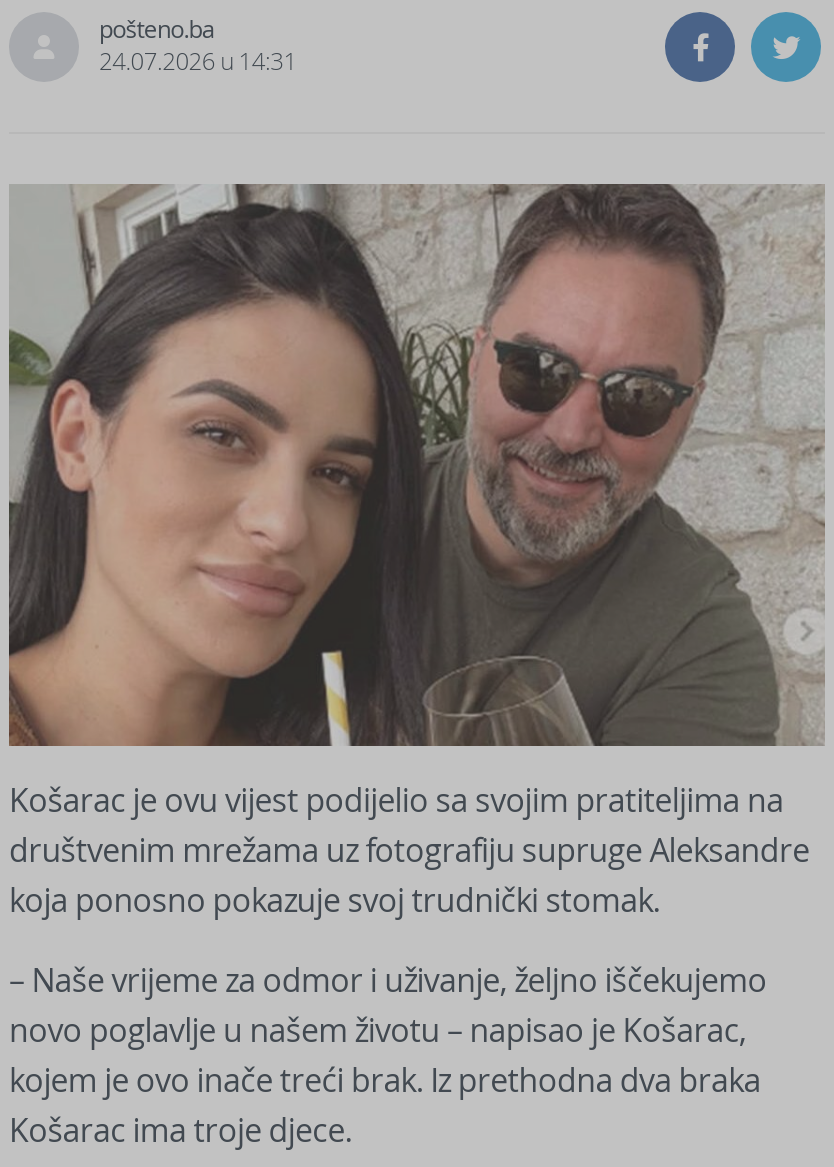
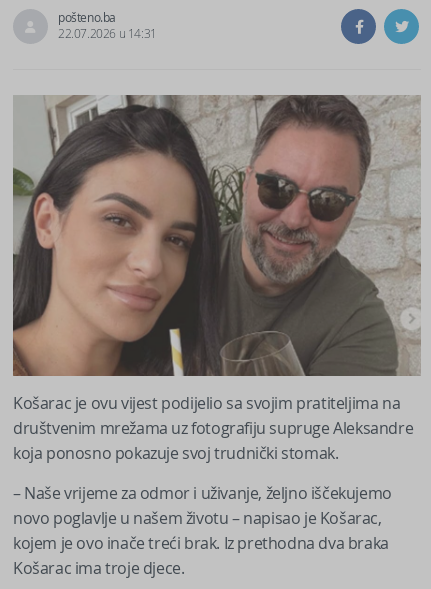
[99,44,297,76] 24.07.2026 u 14:31 -> [58,25,157,41] 22.07.2026 u 14:31

